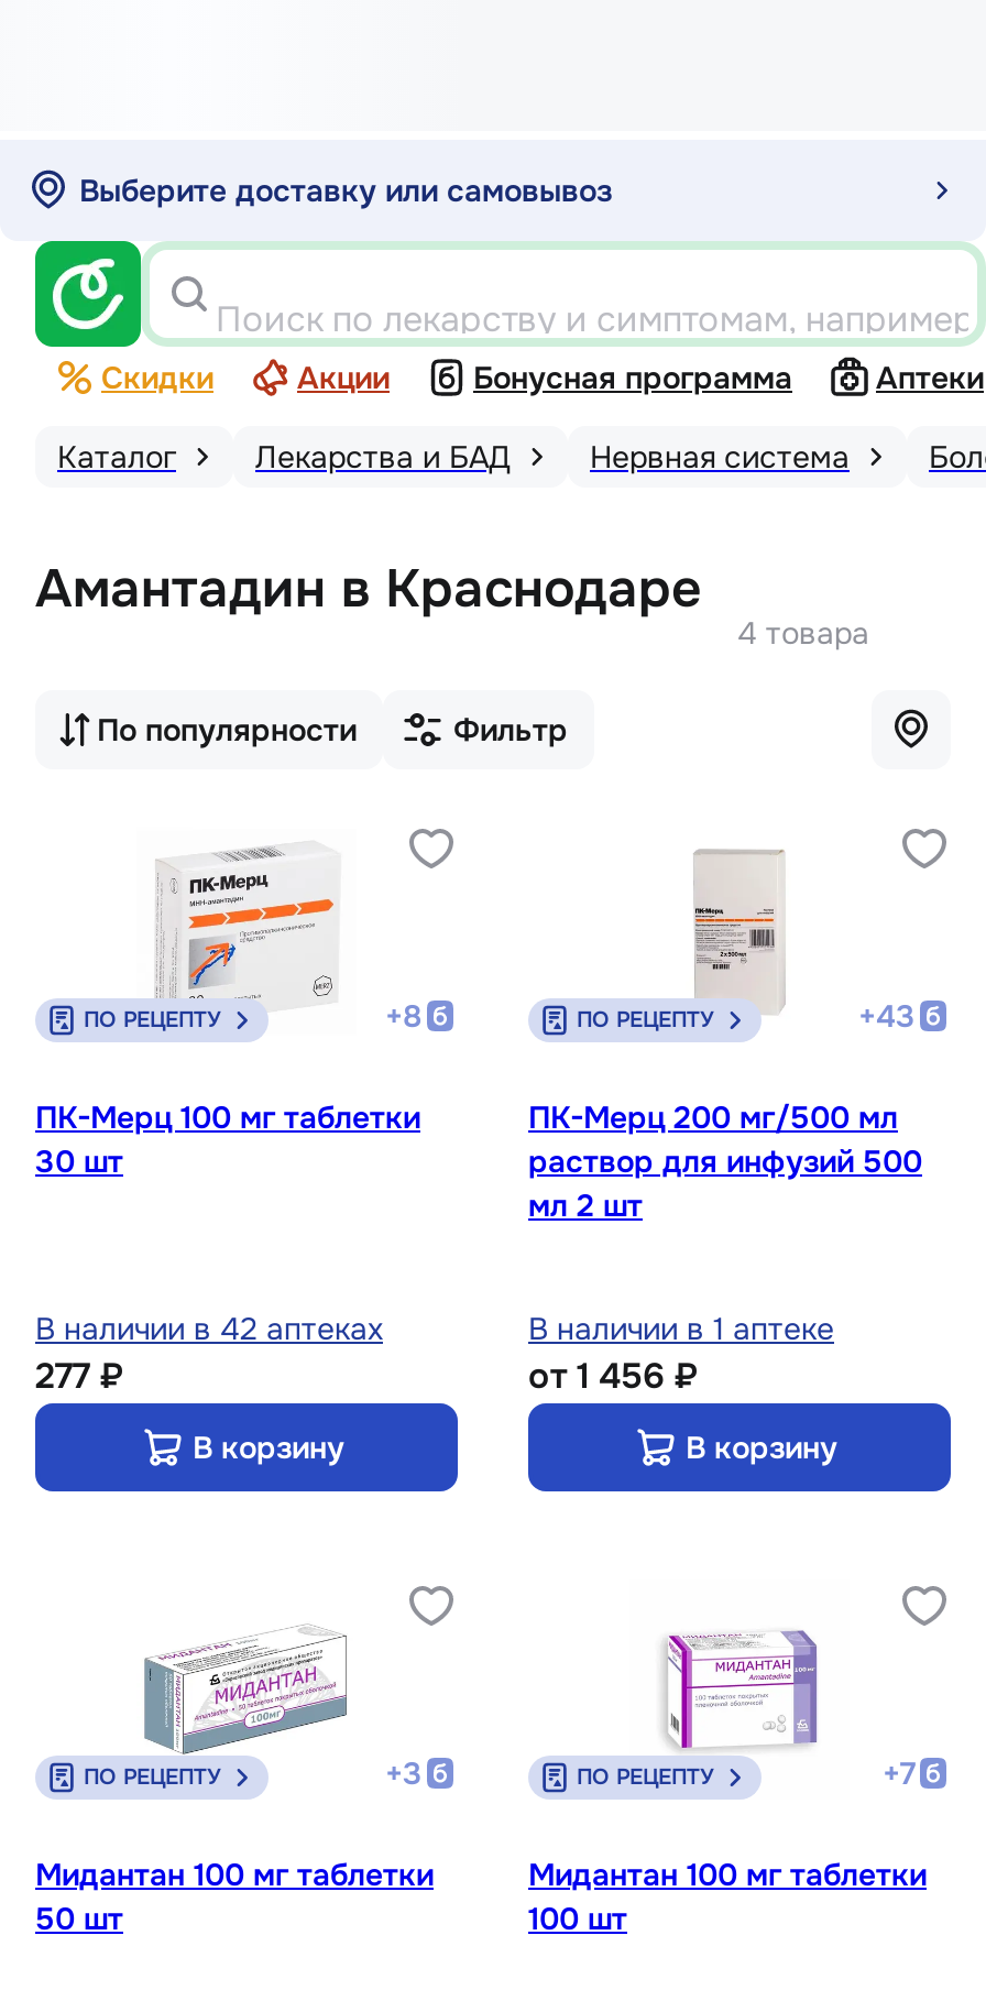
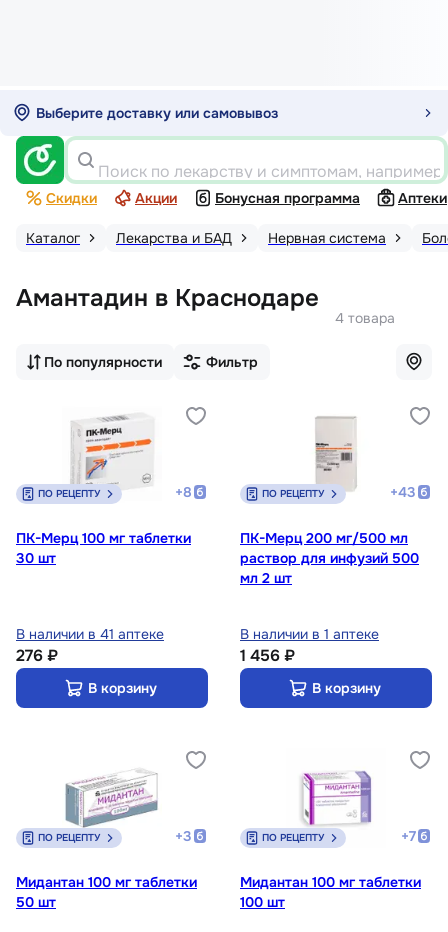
[35,1309,383,1349] В наличии в 42 аптеках -> [16,625,164,643] В наличии в 41 аптеке
[35,1353,123,1399] 277 ₽ -> [16,645,58,666] 276 ₽
[528,1353,698,1399] от 1 456 ₽ -> [240,645,295,666] 1 456 ₽

